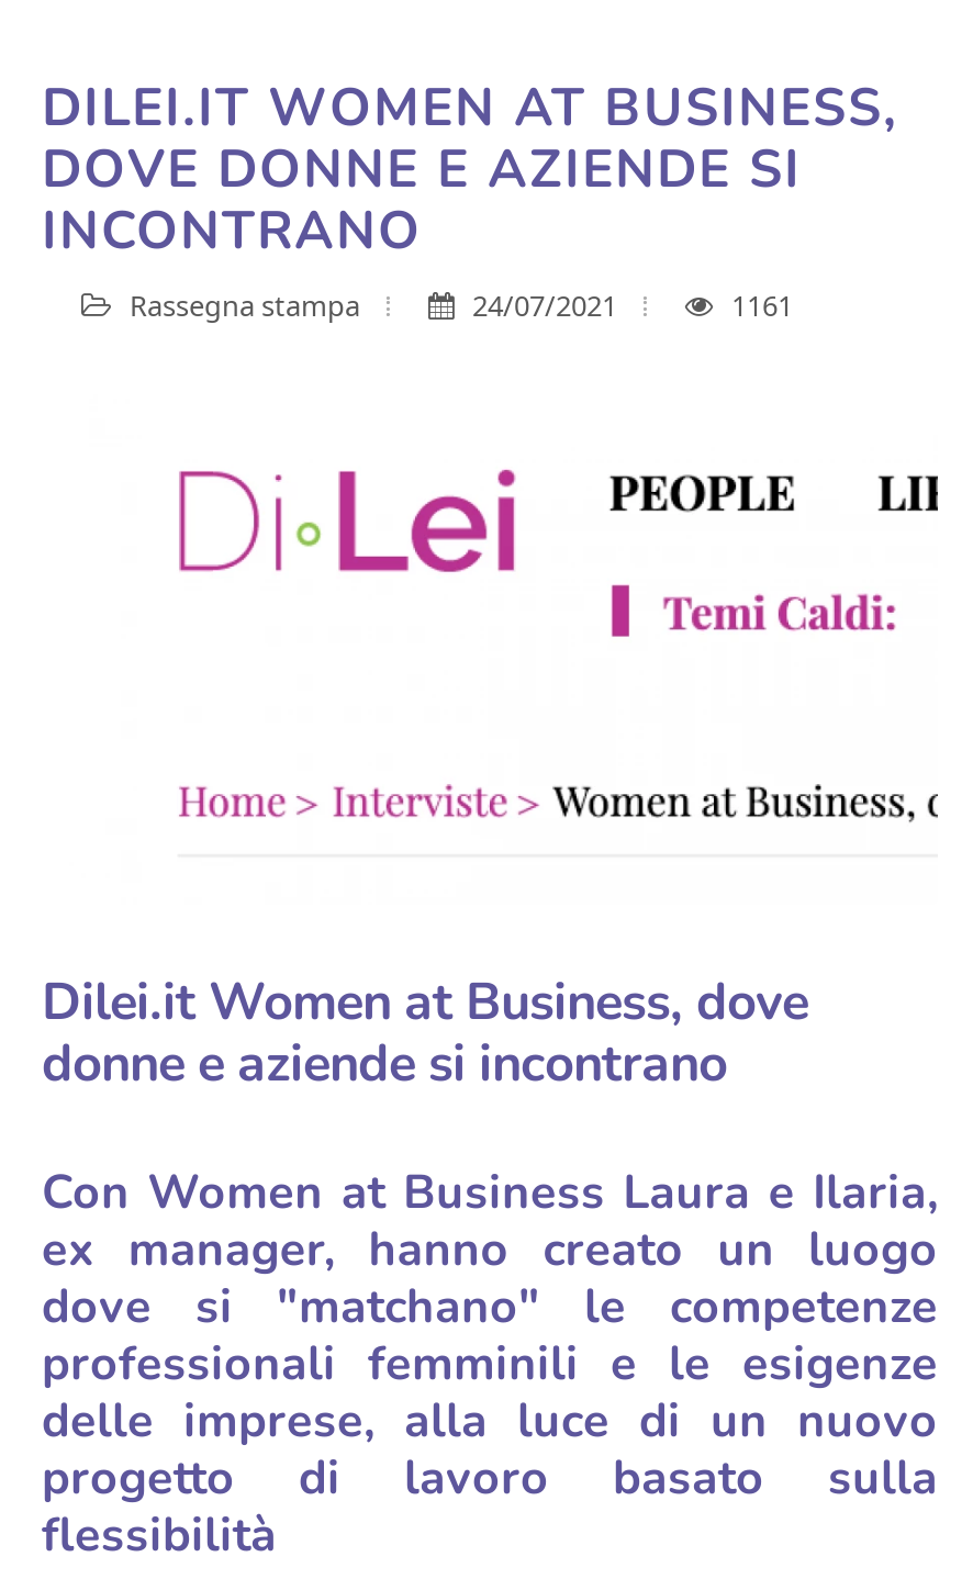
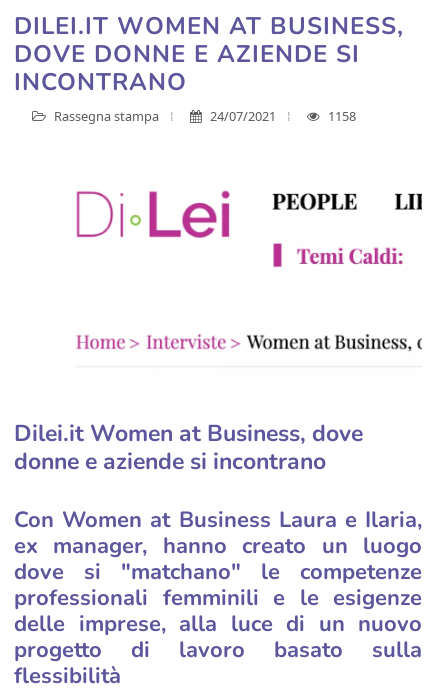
[725,285,793,325] 1161 -> [325,107,356,125] 1158

